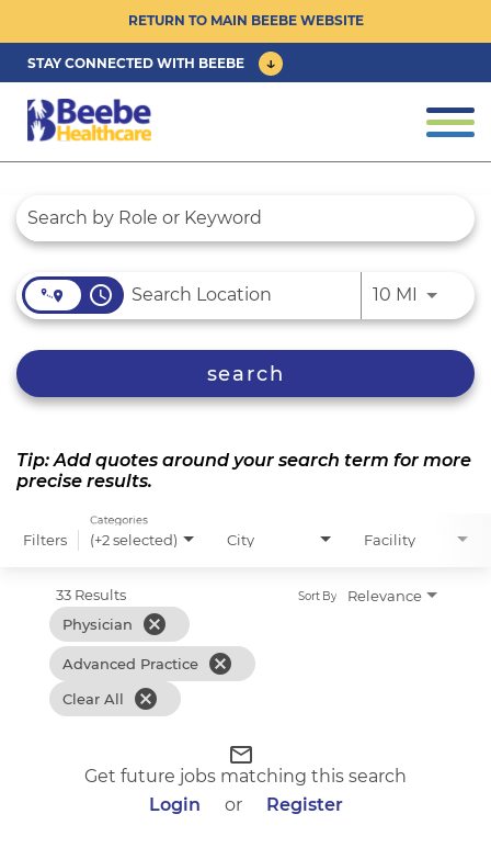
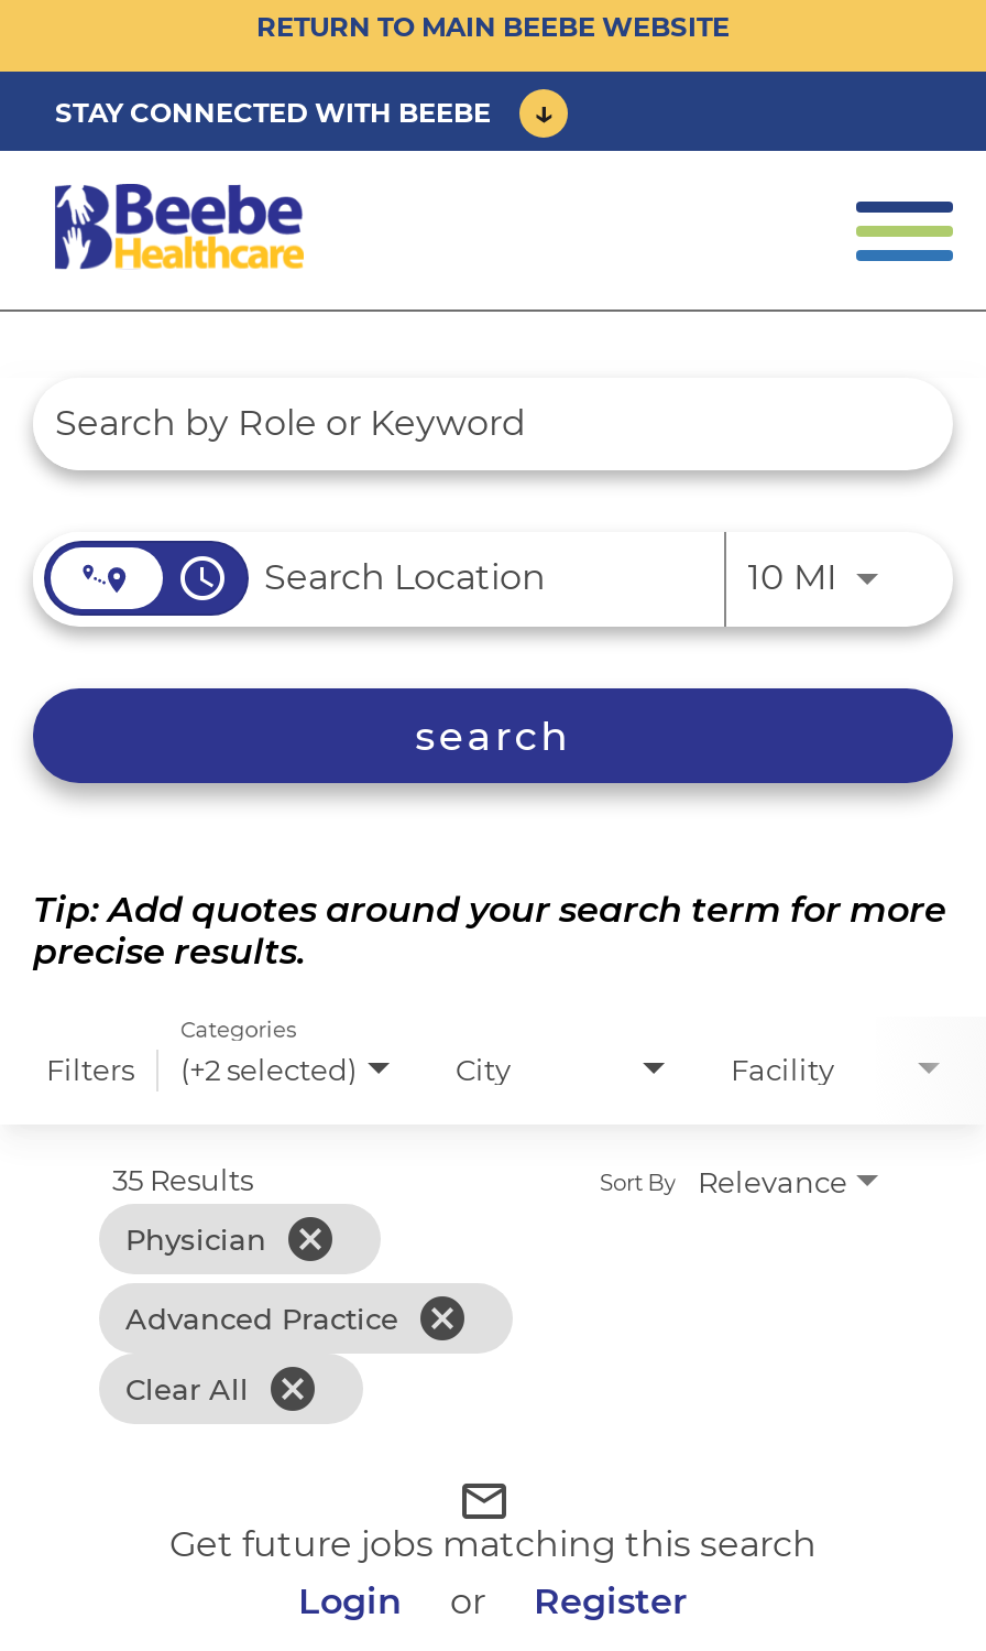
[56,586,126,603] 33 Results -> [112,1162,253,1197] 35 Results

